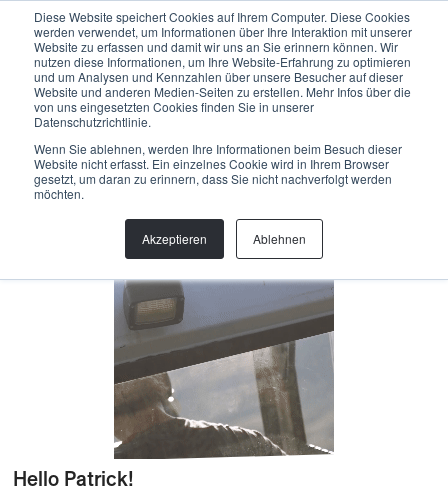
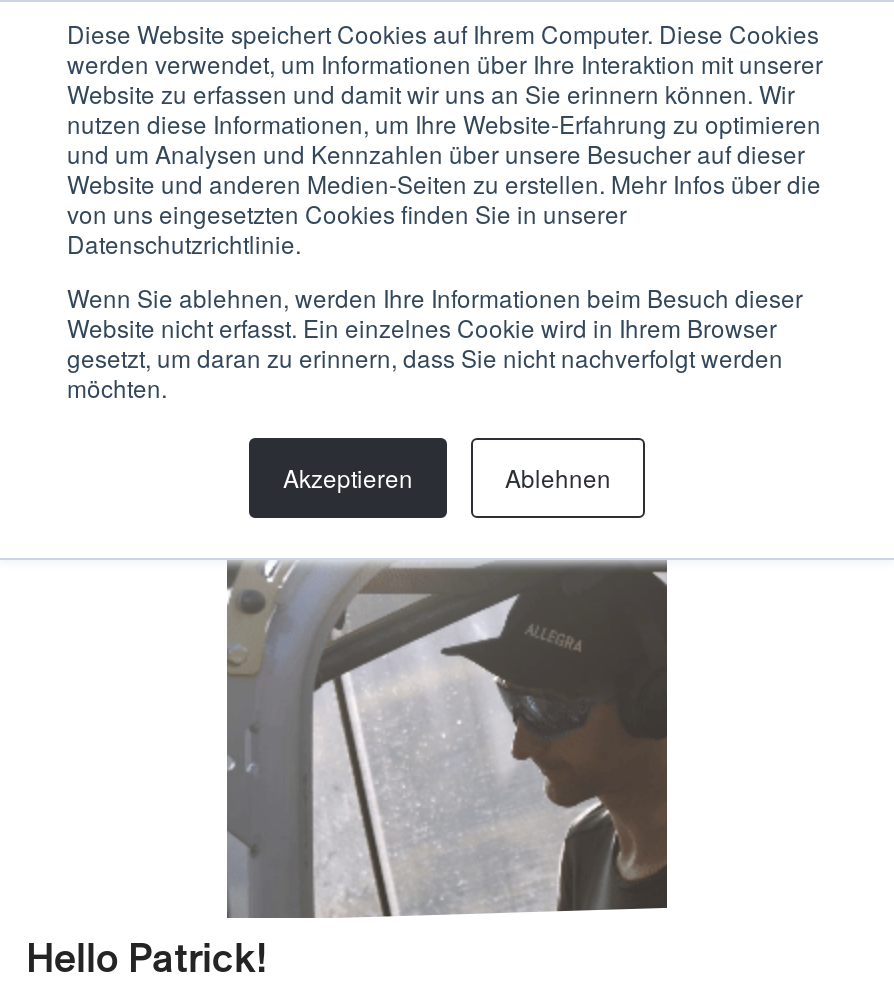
[114,280,334,459] [image] -> [225,562,669,918] [image]

